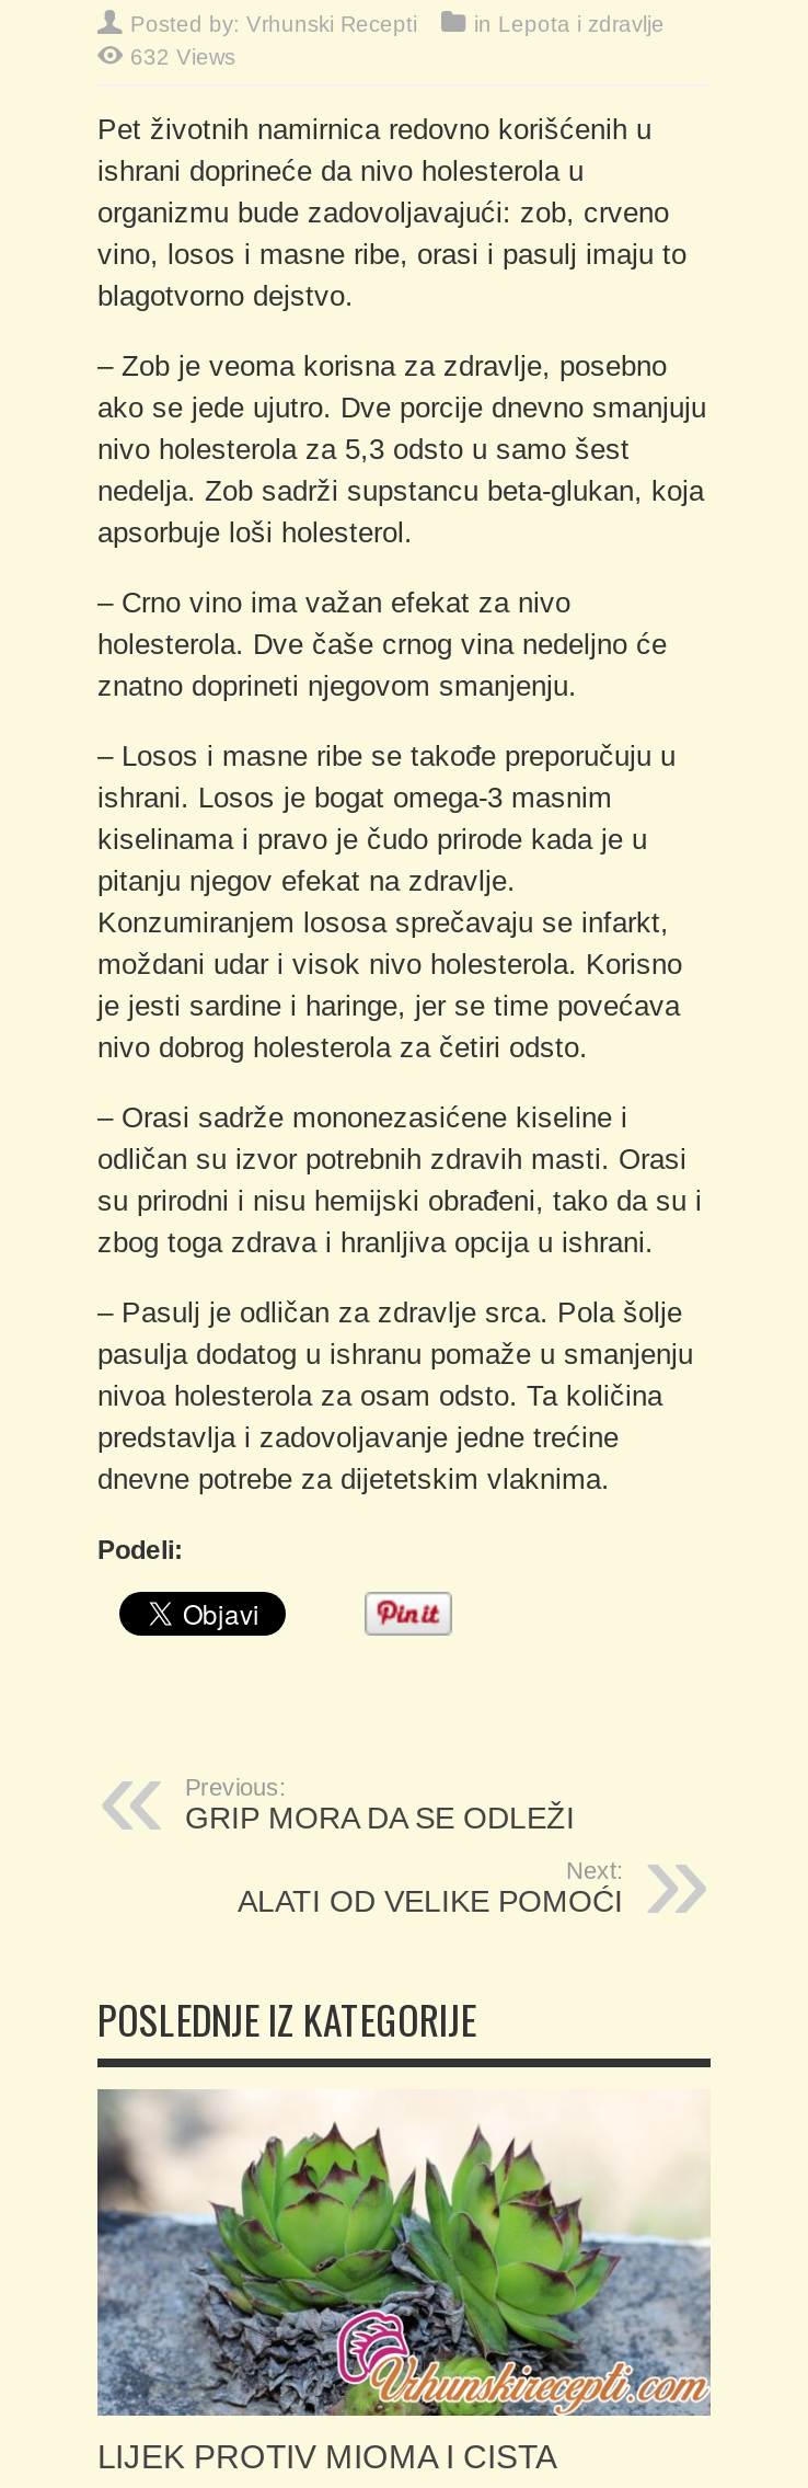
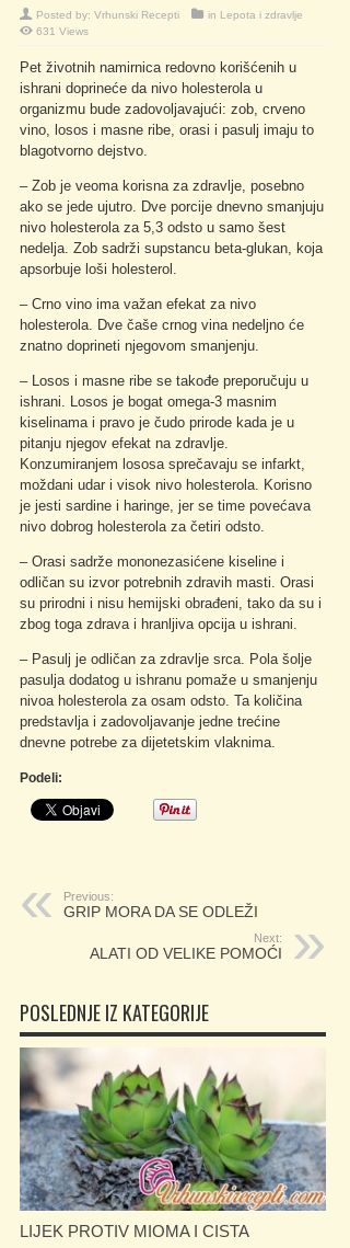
[130,45,235,69] 632 Views -> [36,25,89,37] 631 Views

